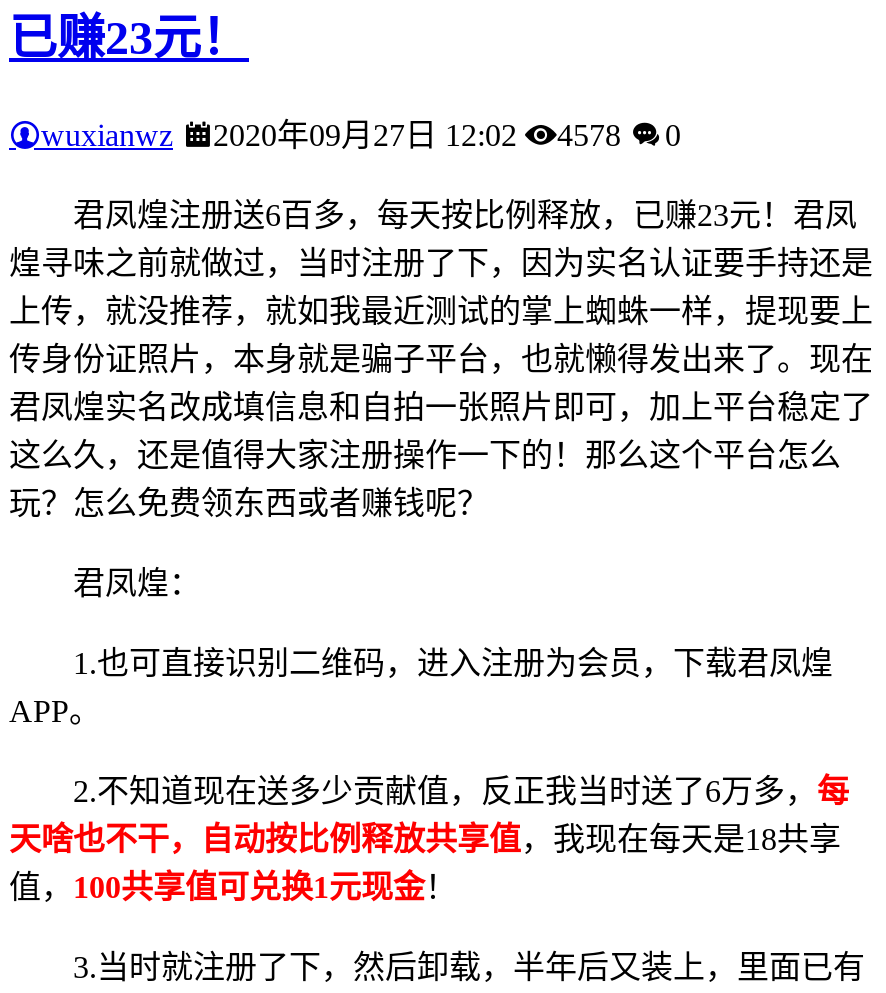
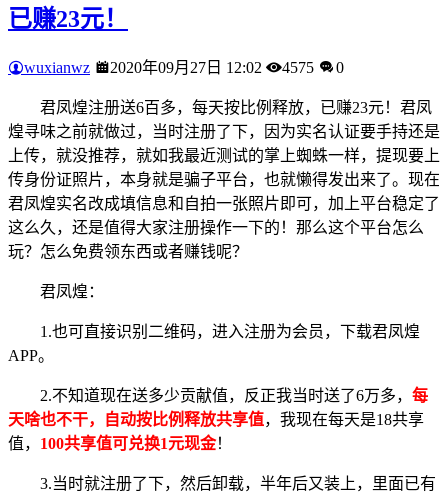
[557,118,621,152] 4578 -> [282,59,314,76] 4575

